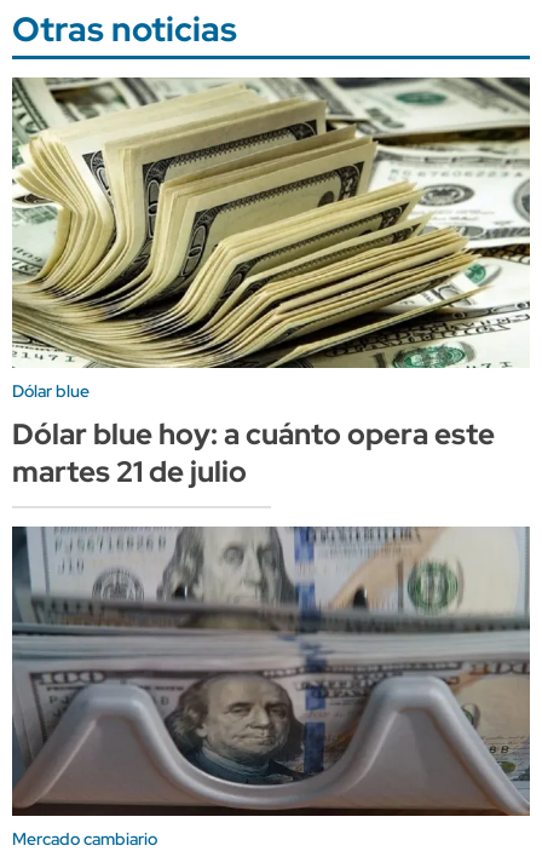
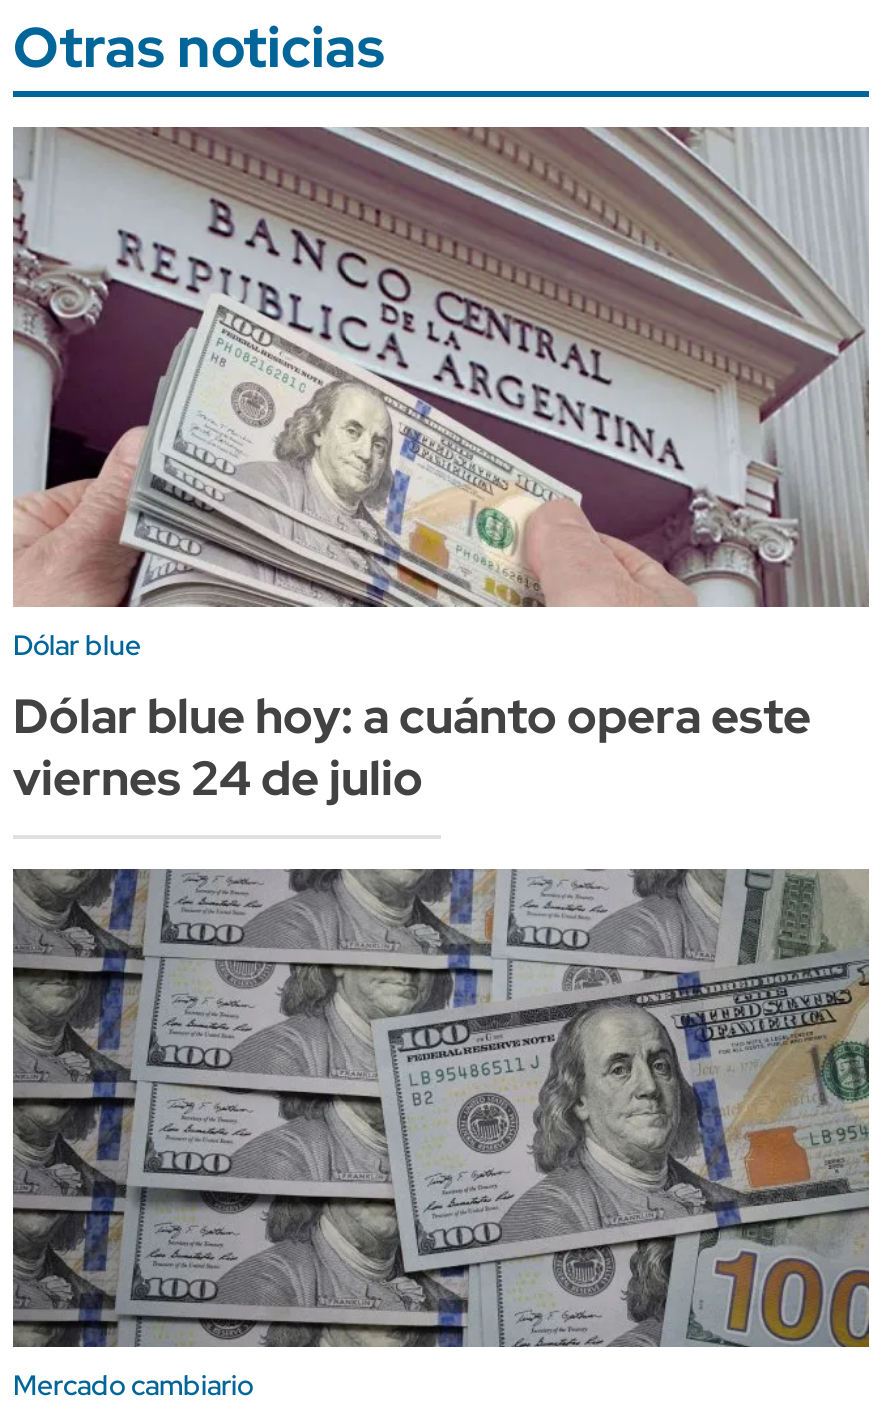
[12,77,531,369] [image] -> [11,127,871,609] [image]
[12,452,247,490] martes 21 de julio -> [13,746,423,808] viernes 24 de julio
[11,527,530,817] [image] -> [11,869,869,1349] [image]

